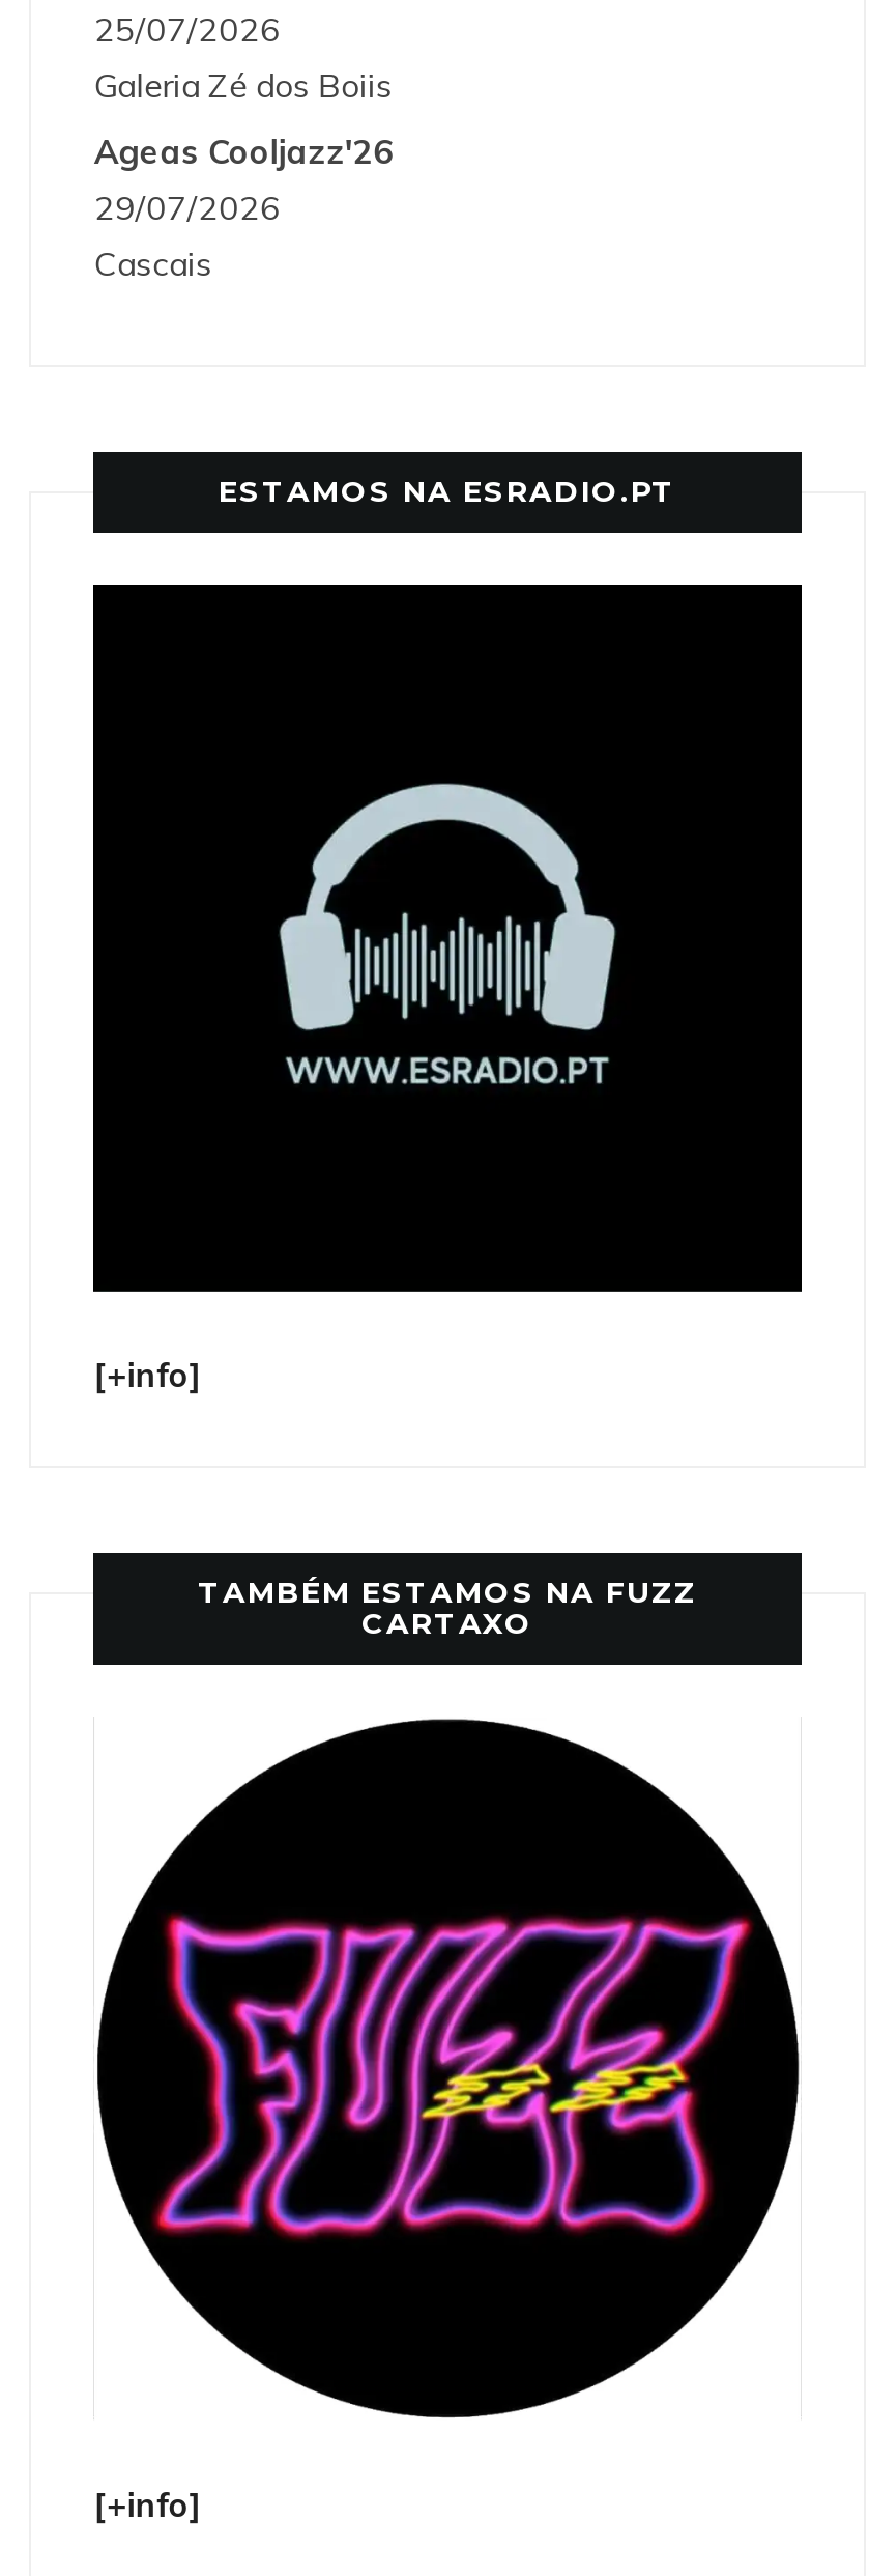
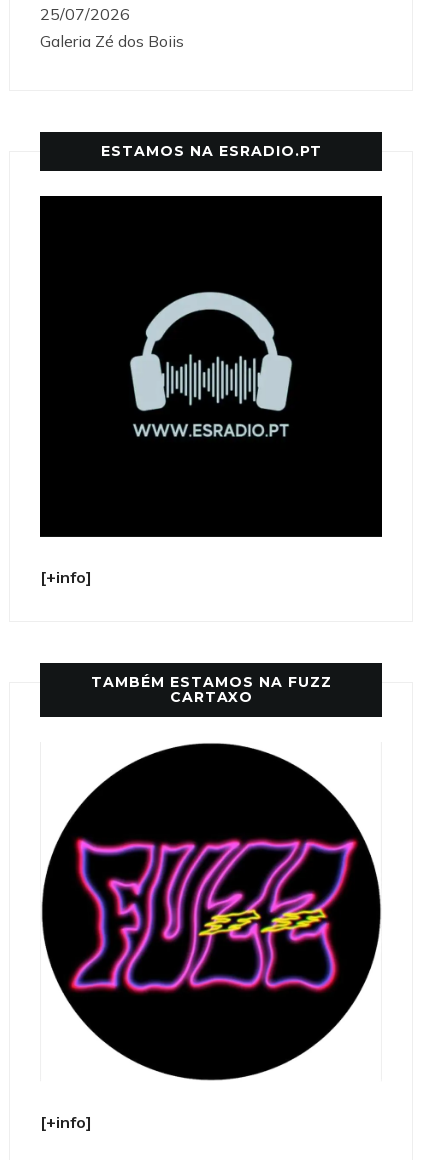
[94,131,394,284] Ageas Cooljazz'26 | 29/07/2026 | Cascais -> none

